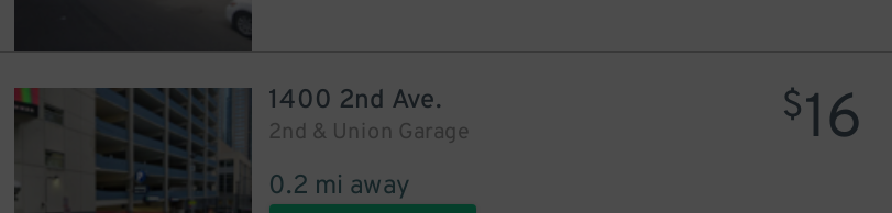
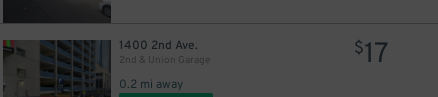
[782,80,863,159] $16 -> [354,36,389,72] $17

